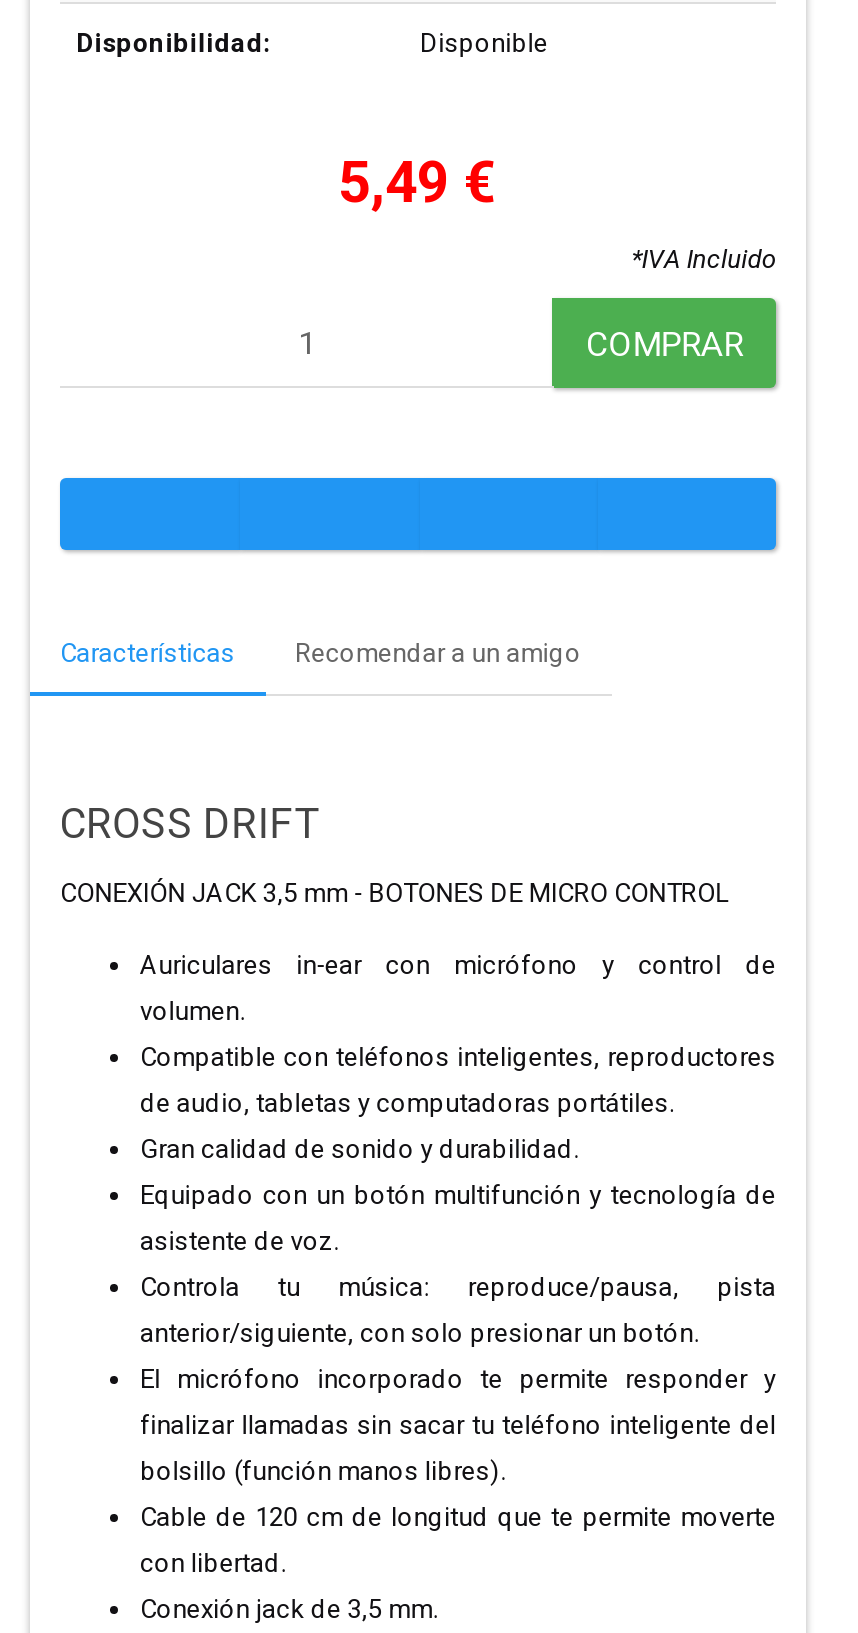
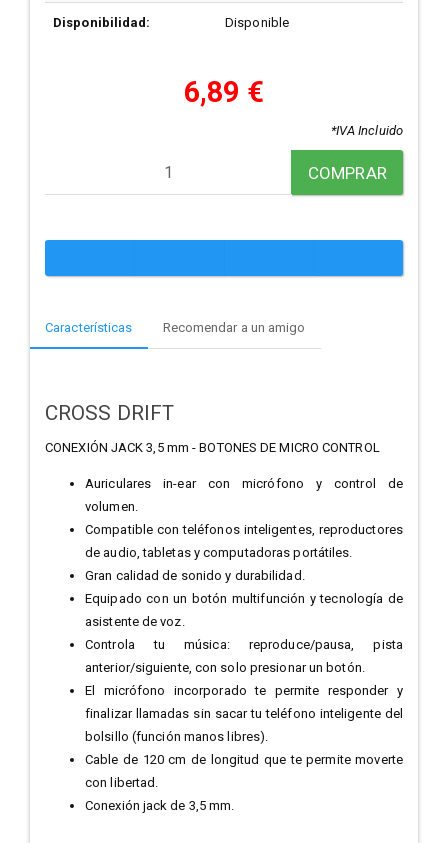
[338,148,498,216] 5,49 € -> [184,75,264,109] 6,89 €

